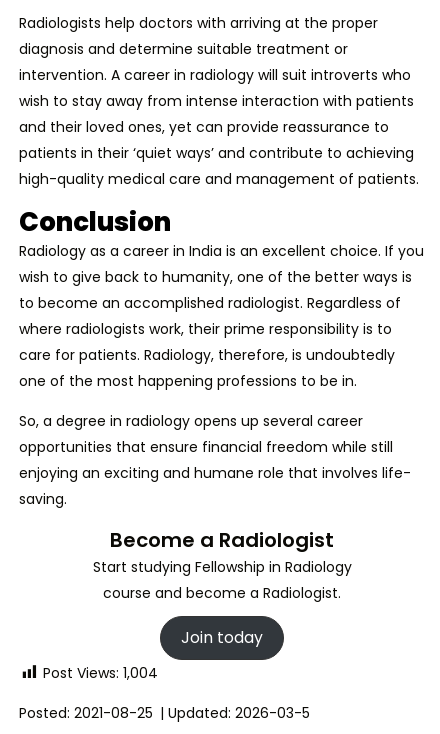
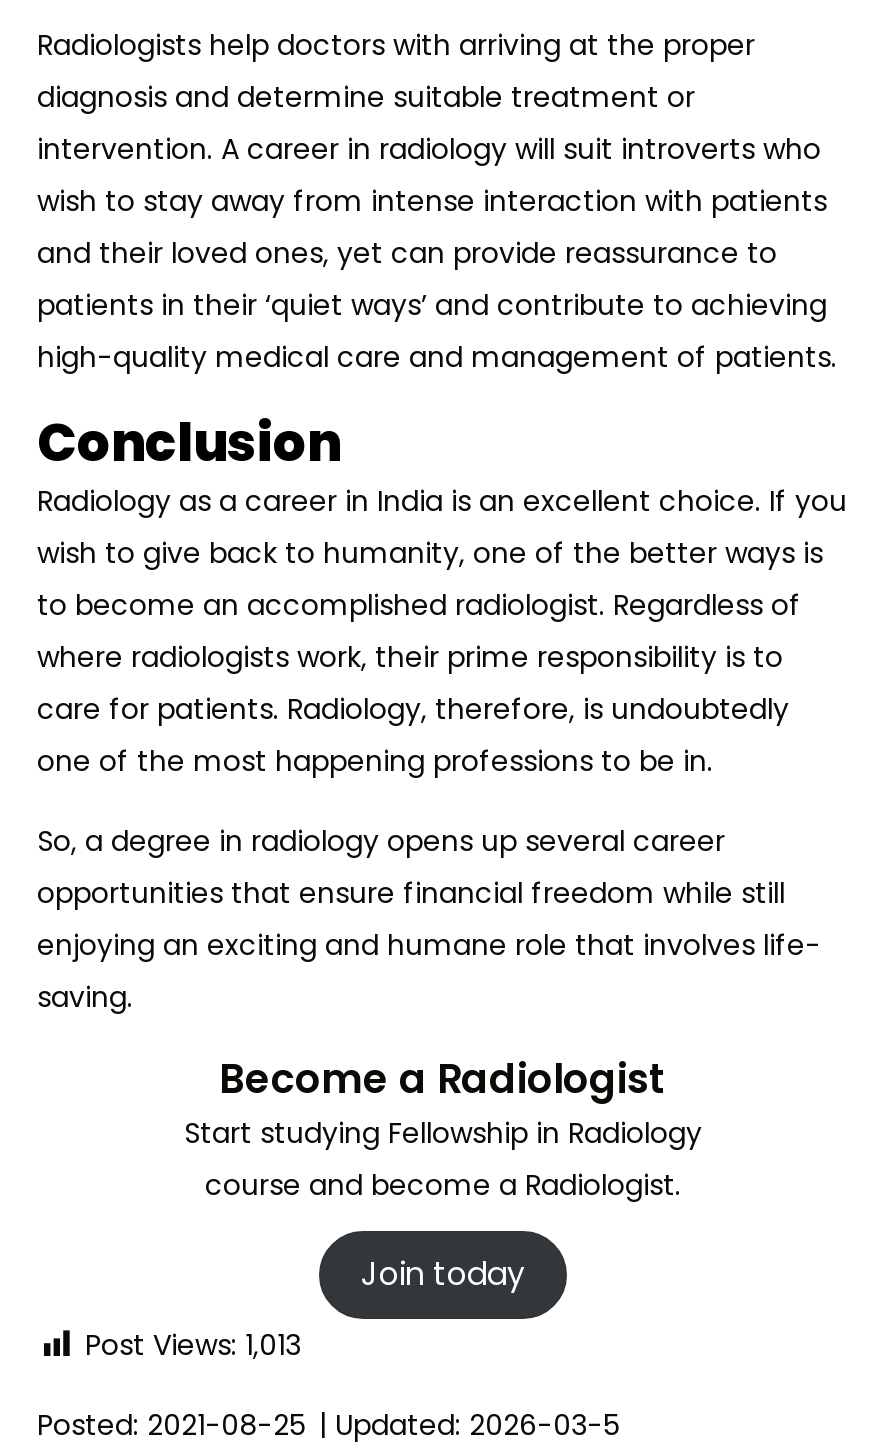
[43,663,158,683] Post Views: 1,004 -> [85,1325,301,1365] Post Views: 1,013

